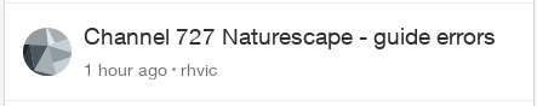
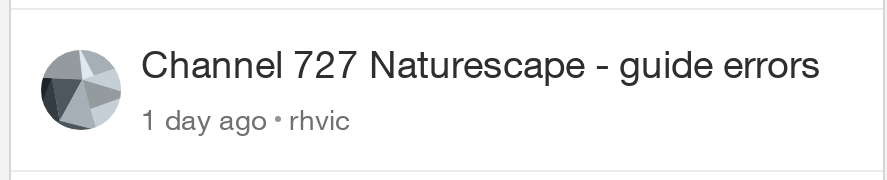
[84,59,218,79] 1 hour ago rhvic -> [141,102,351,136] 1 day ago rhvic

